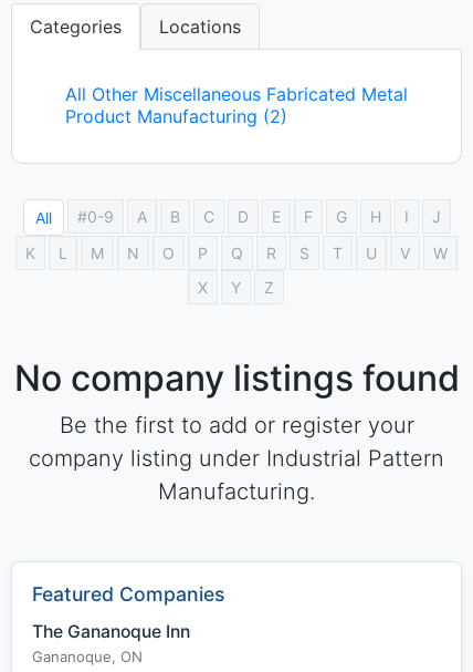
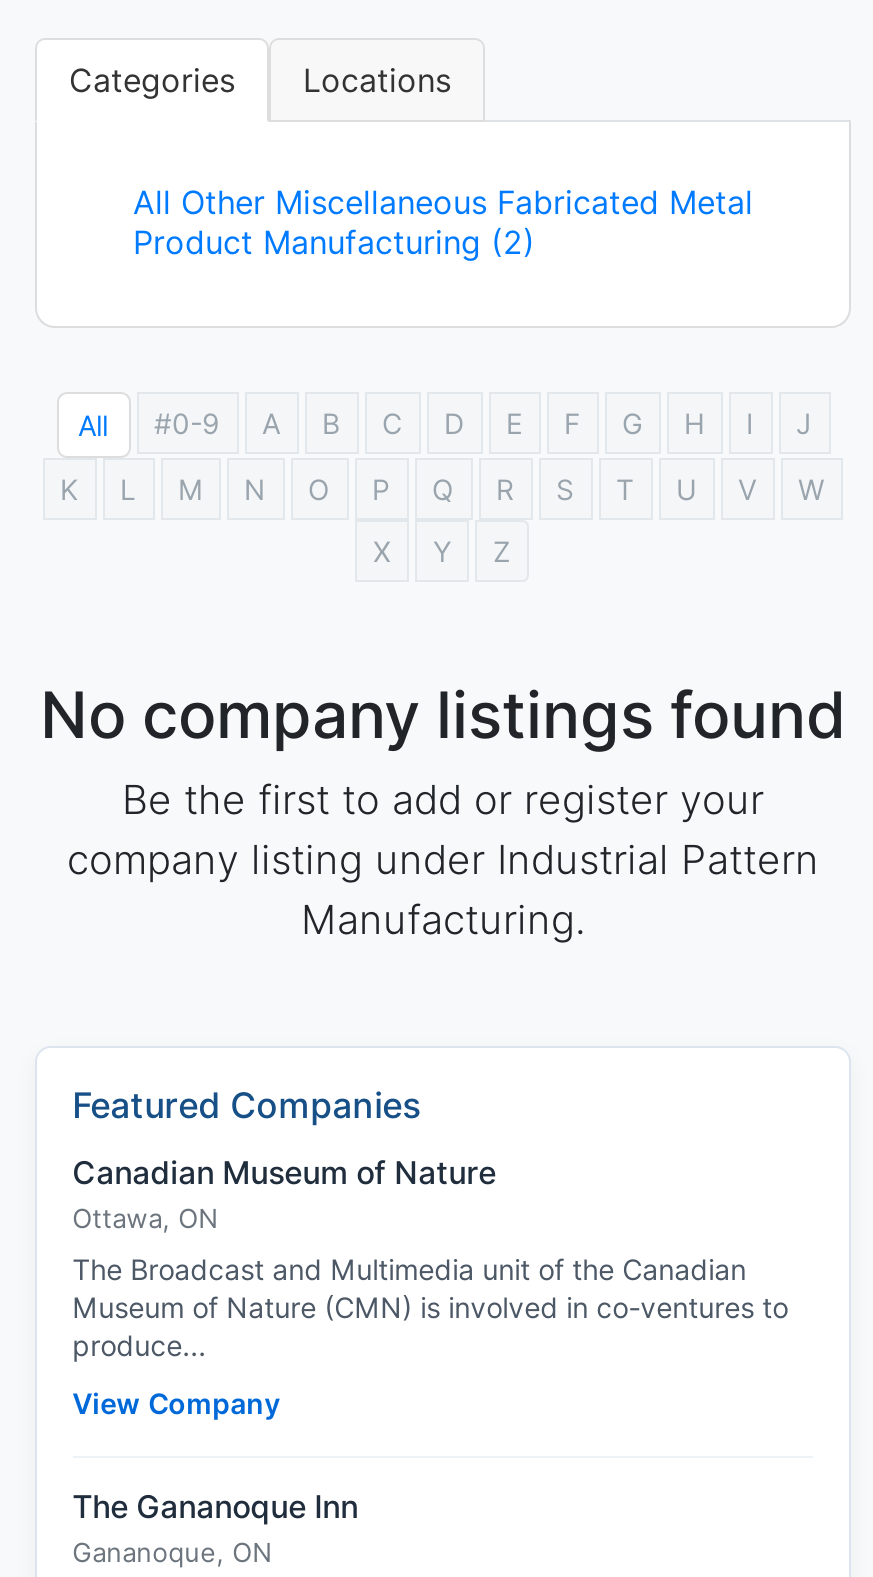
none -> [72,1154,788,1420] Canadian Museum of Nature | Ottawa, ON | The Broadcast and Multimedia unit of the Canadian | Museum of Nature (CMN) is involved in co-ventures to | produce... | View Company

